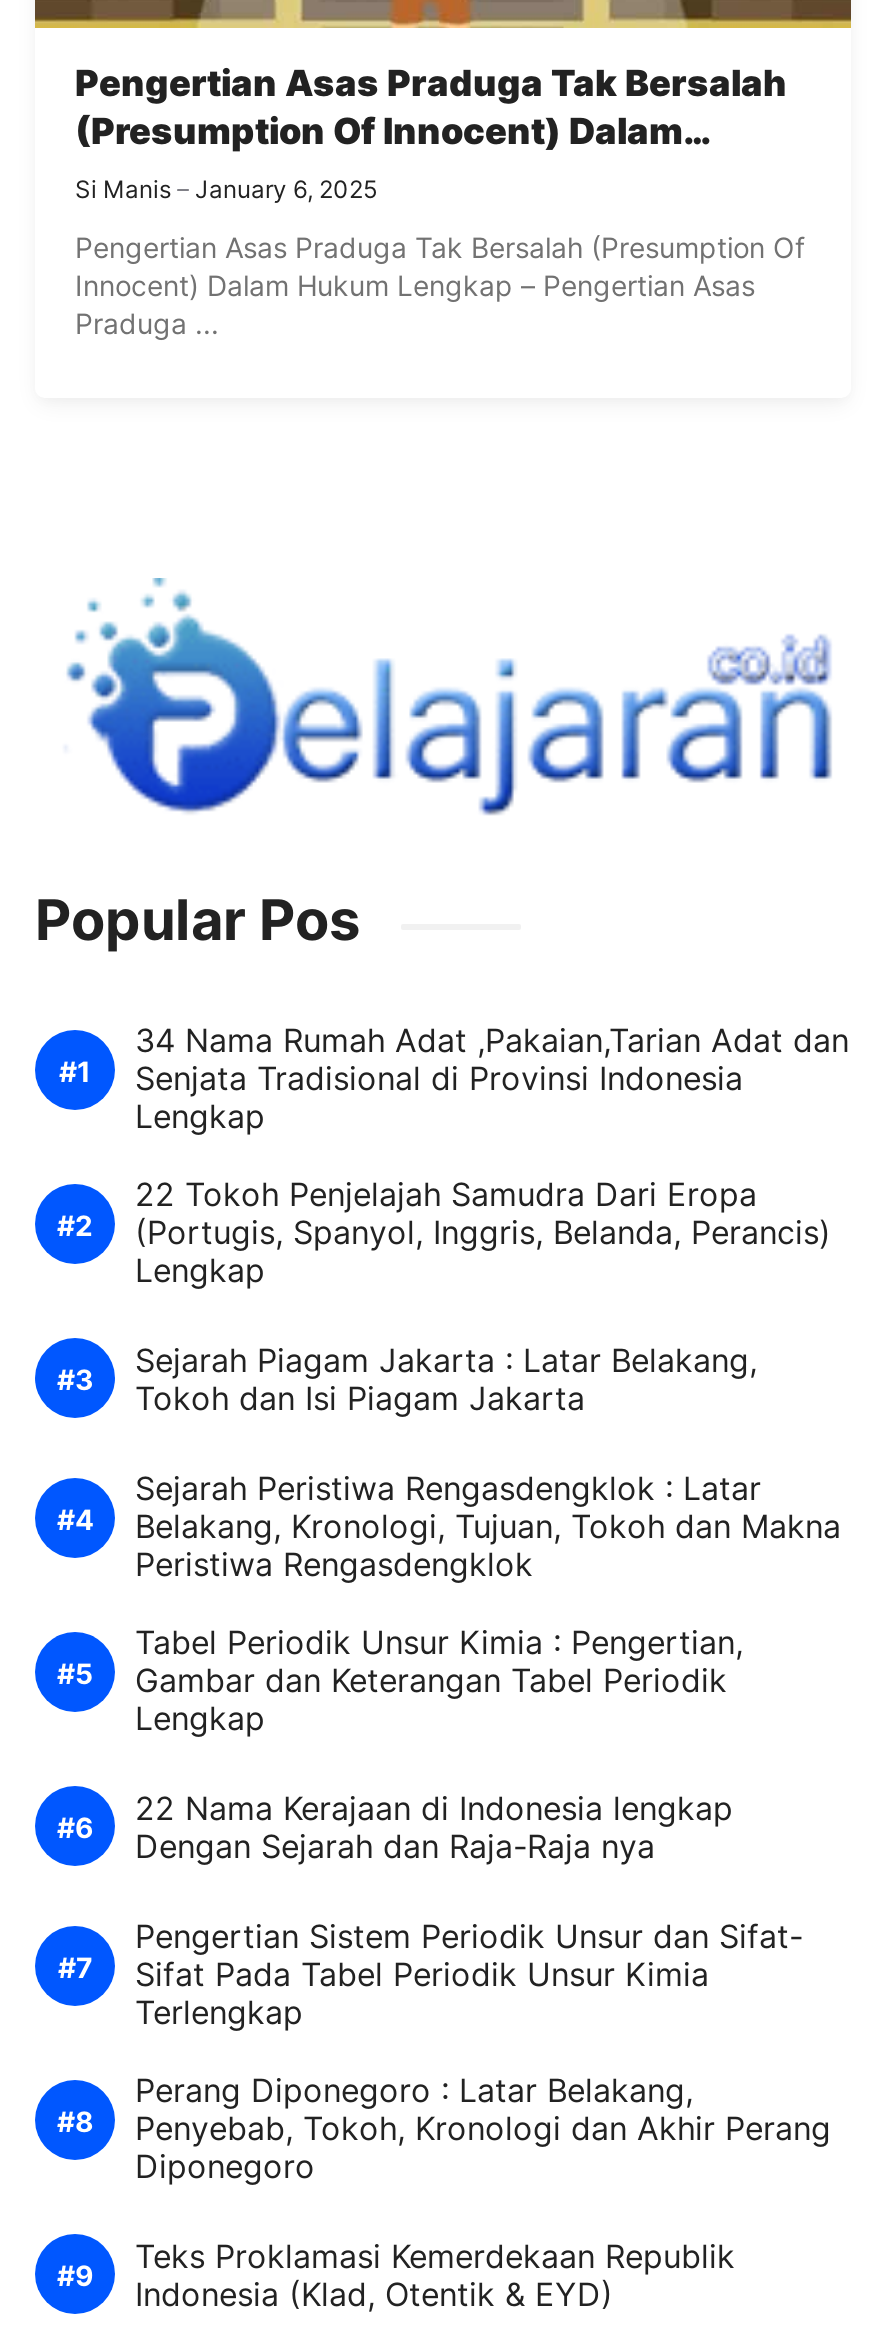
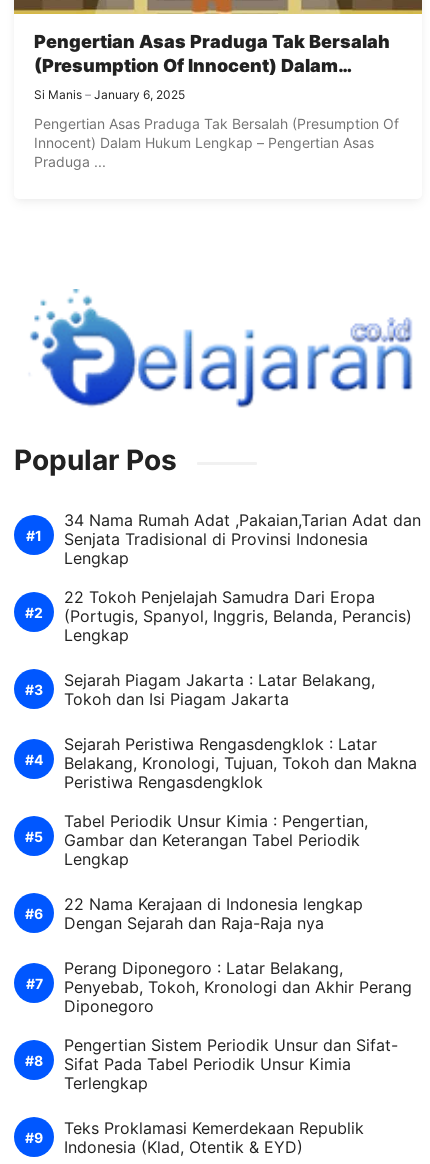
moved [135,1917,803,2033] -> [64,1035,398,1093]: Pengertian Sistem Periodik Unsur dan Sifat- | Sifat Pada Tabel Periodik Unsur Kimia | Terlengkap
moved [135,2071,831,2187] -> [64,958,412,1016]: Perang Diponegoro : Latar Belakang, | Penyebab, Tokoh, Kronologi dan Akhir Perang | Diponegoro

